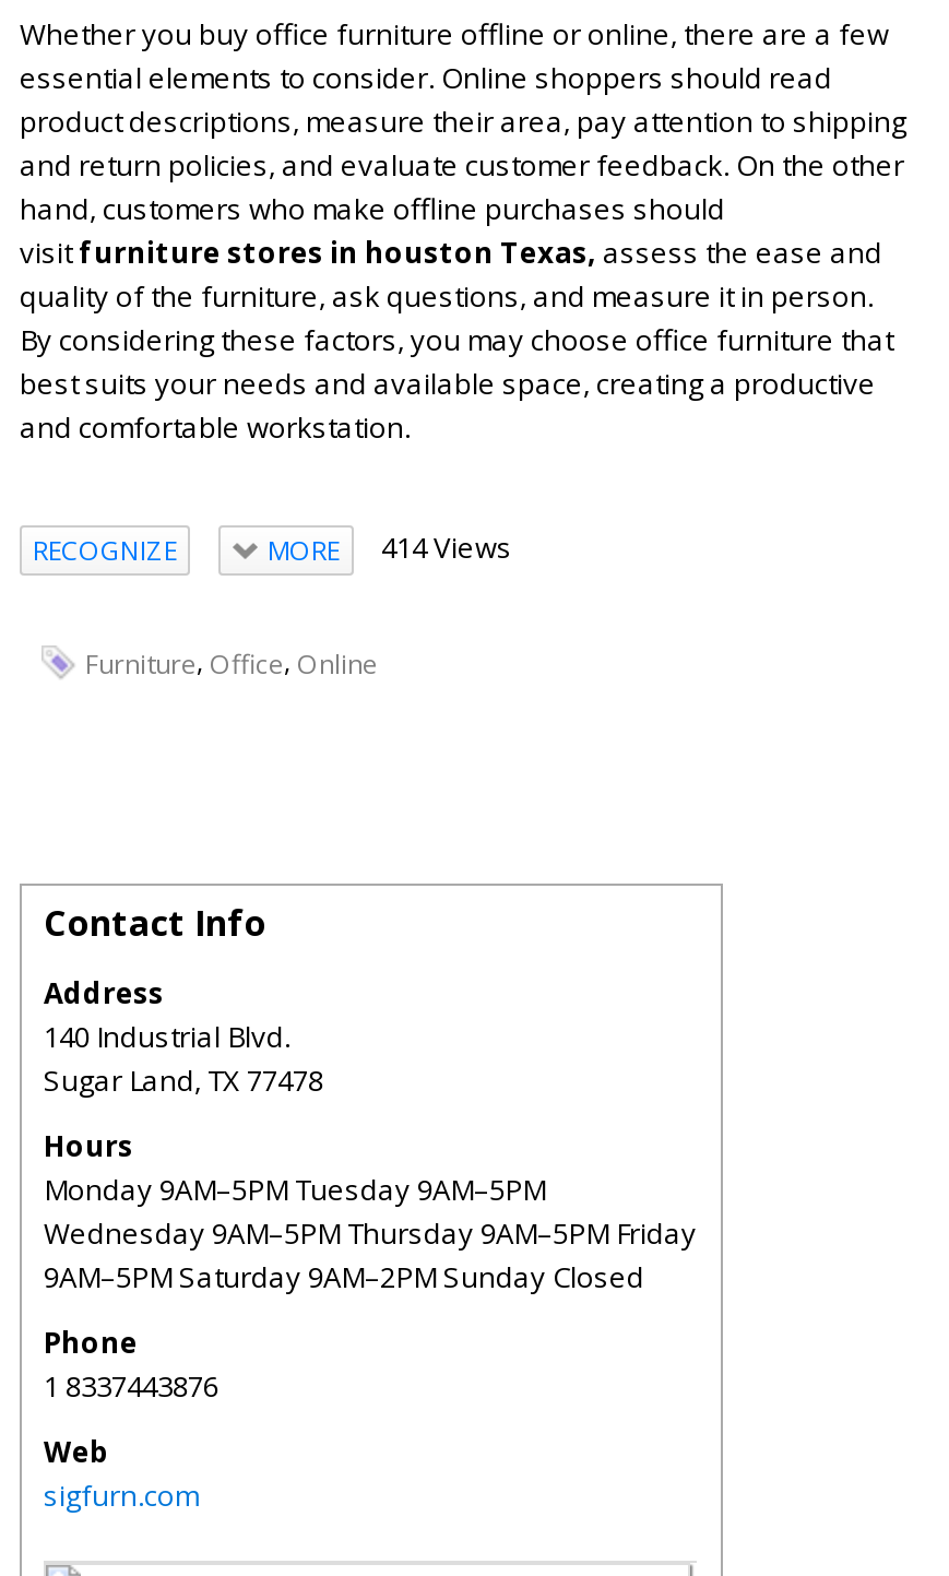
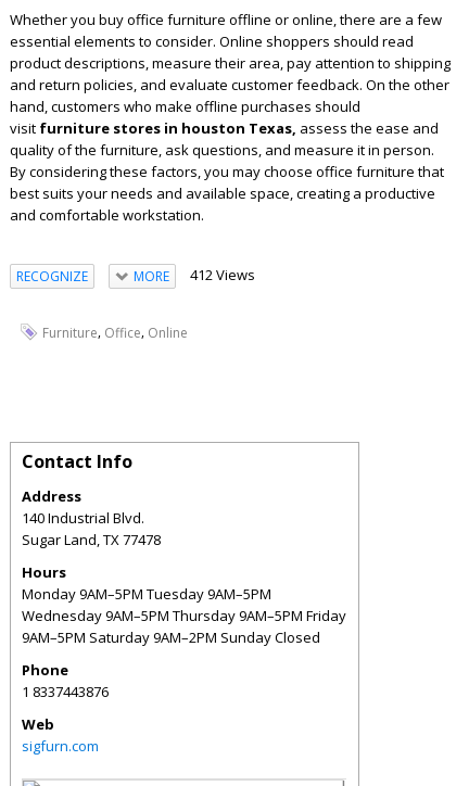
[268,528,512,569] MORE 414 Views -> [133,265,255,286] MORE 412 Views

